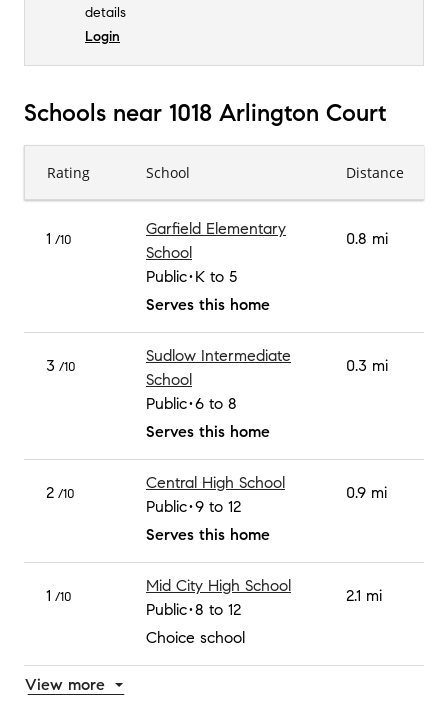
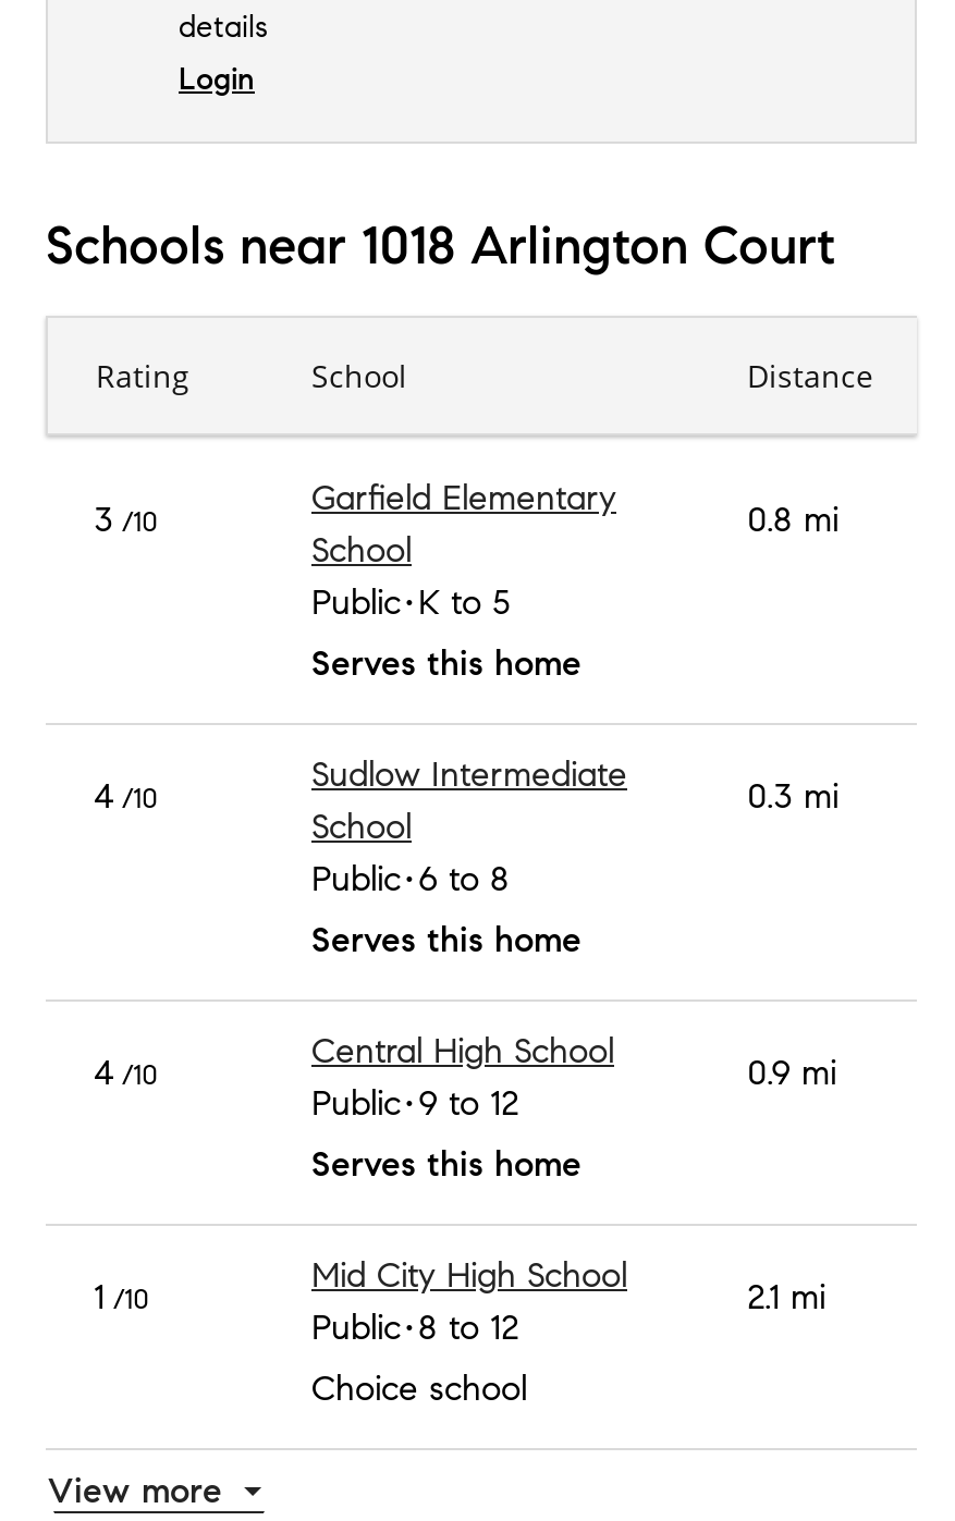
[46,229,72,248] 1 /10 -> [94,498,159,539] 3 /10
[46,356,76,375] 3 /10 -> [94,775,159,816] 4 /10
[46,483,75,502] 2 /10 -> [94,1051,159,1092] 4 /10

